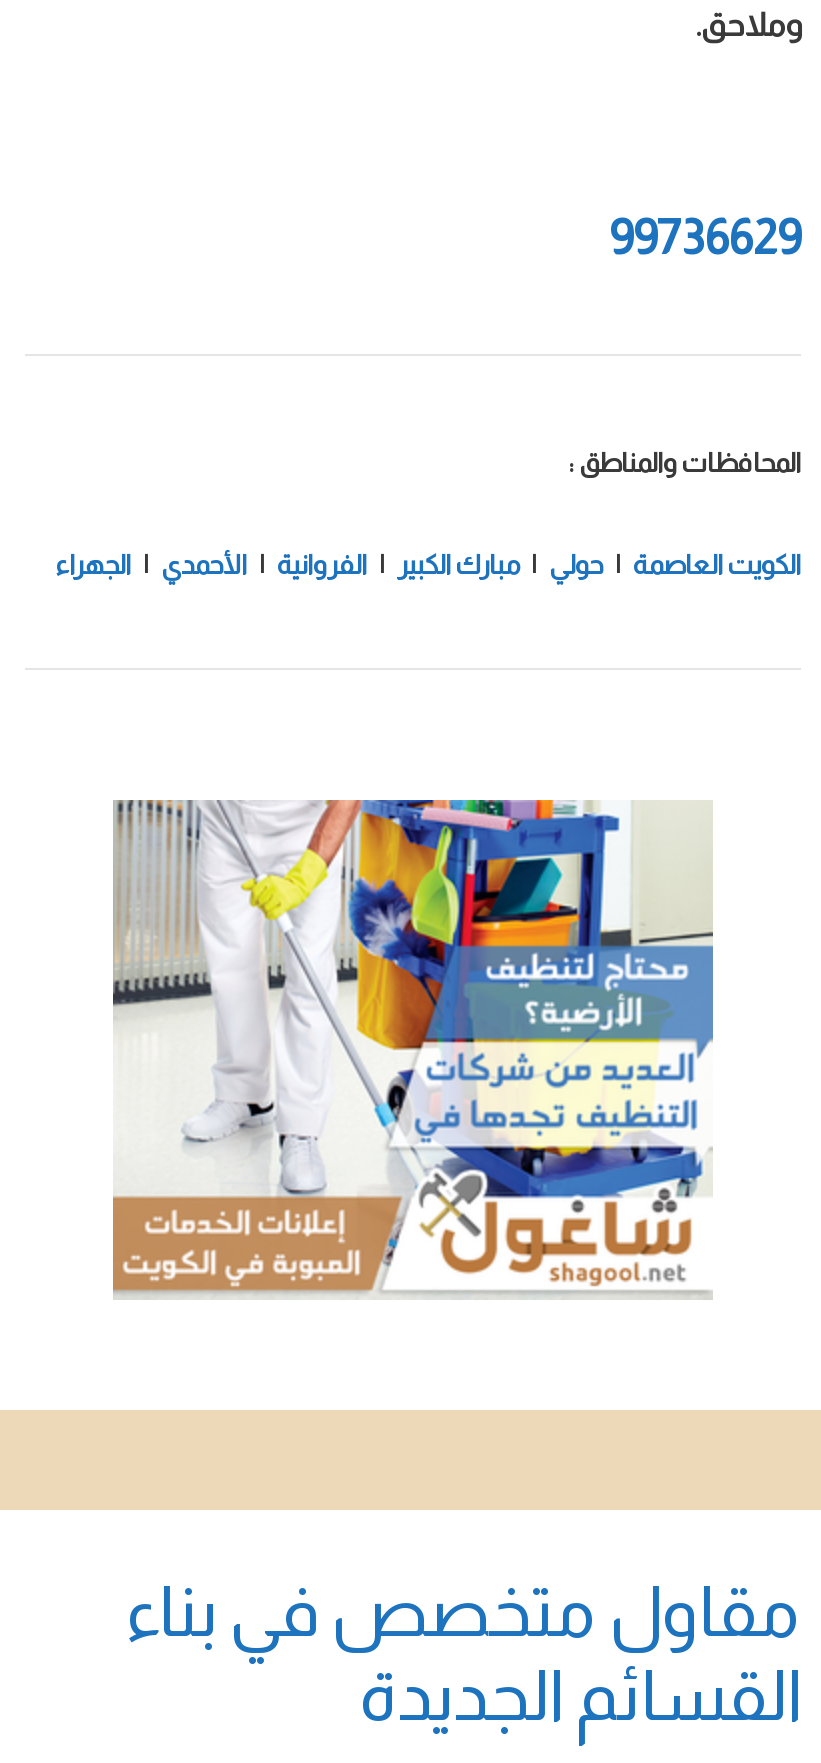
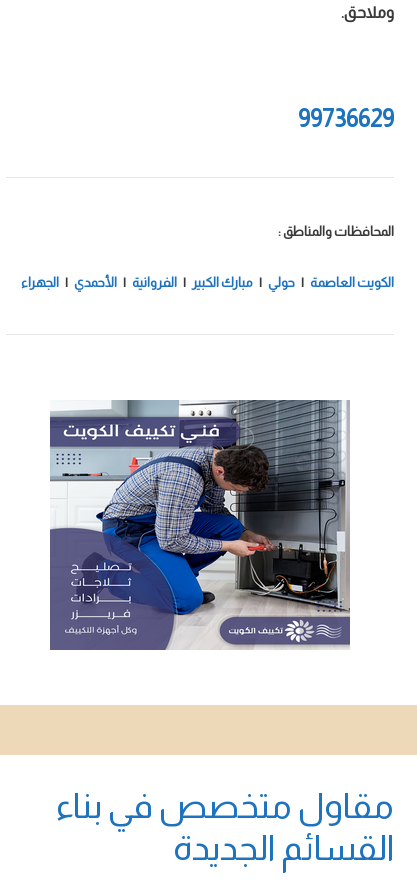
[111,798,715,1300] [image] -> [49,399,351,651] [image]

